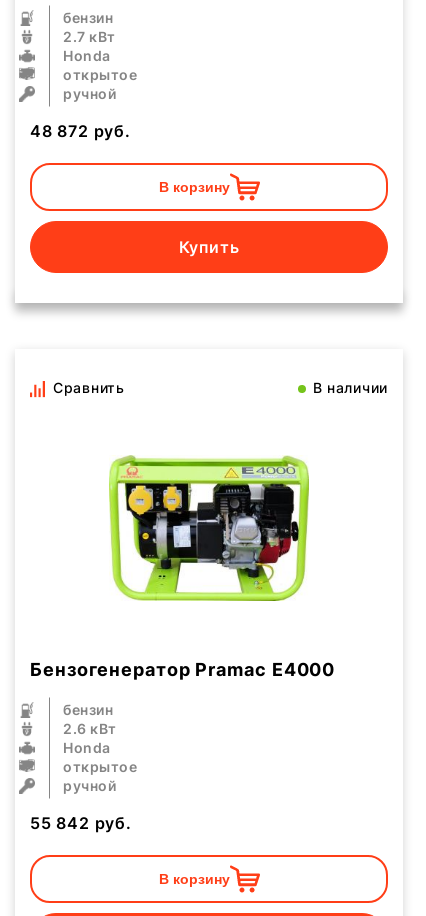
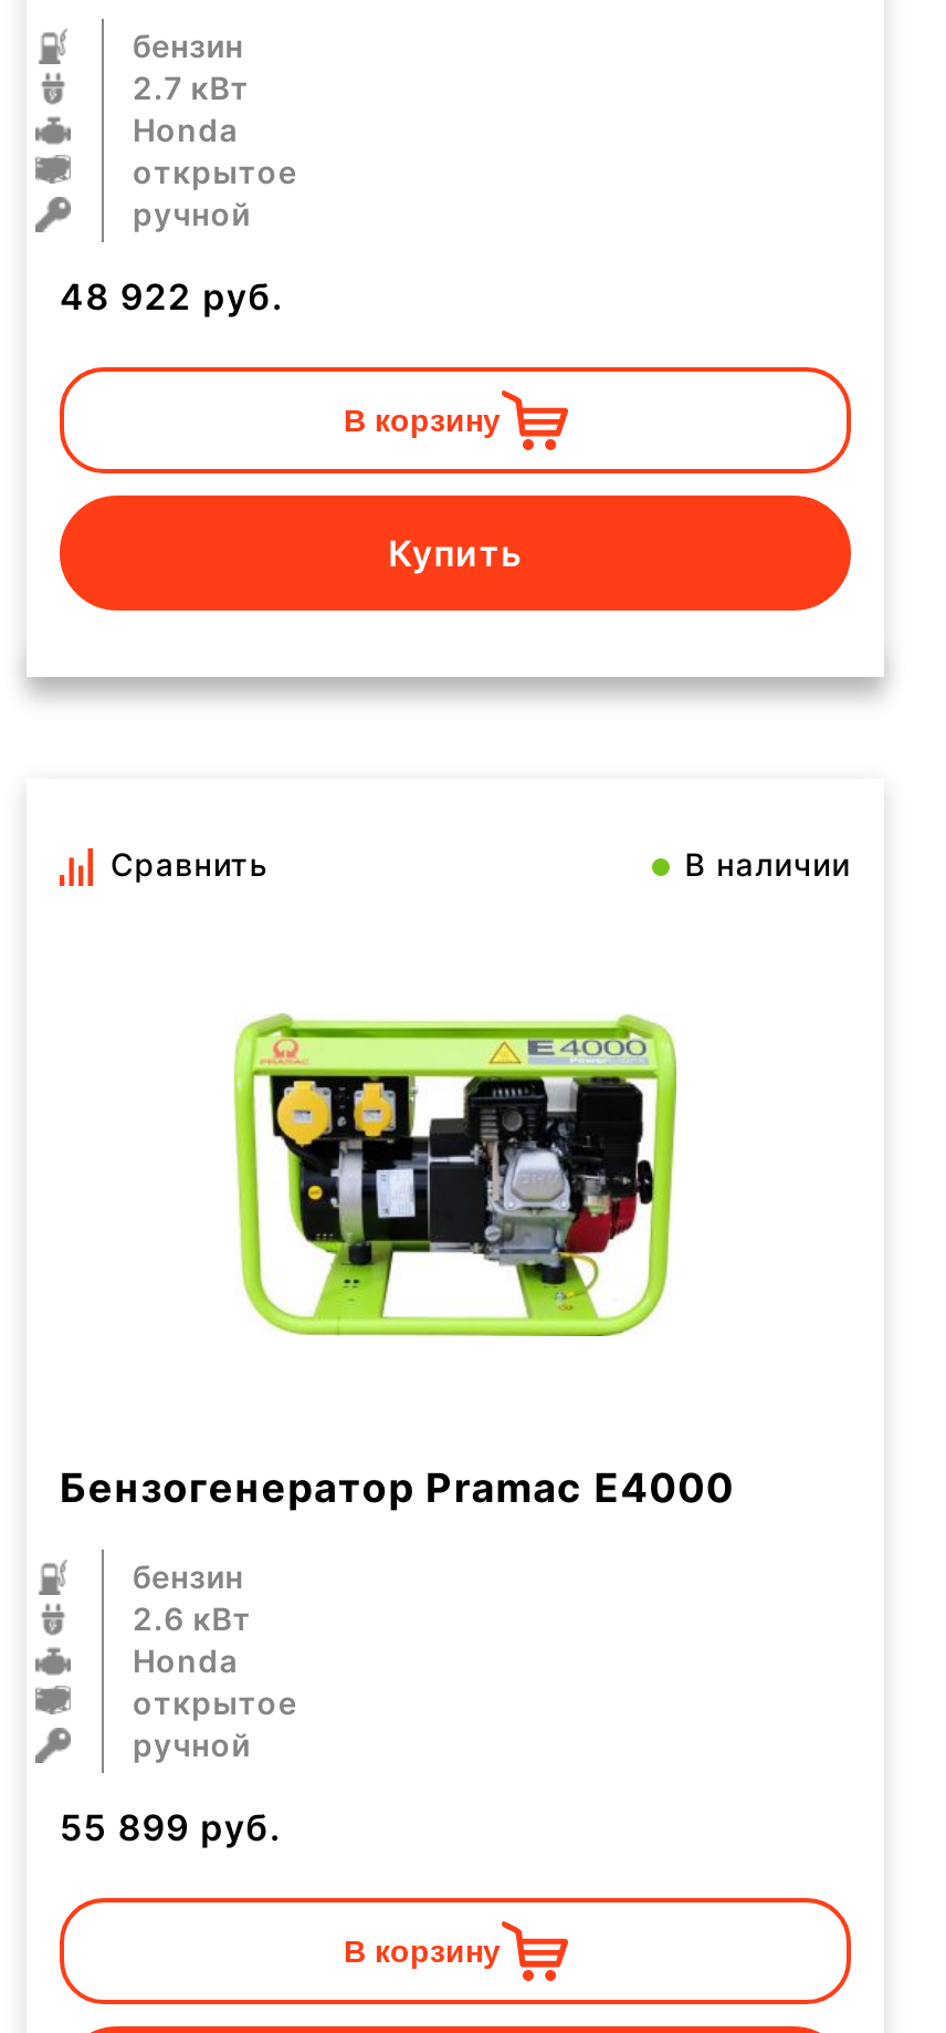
[30,121,131,141] 48 872 руб. -> [60,274,285,319] 48 922 руб.
[30,813,132,833] 55 842 руб. -> [60,1805,282,1849] 55 899 руб.

